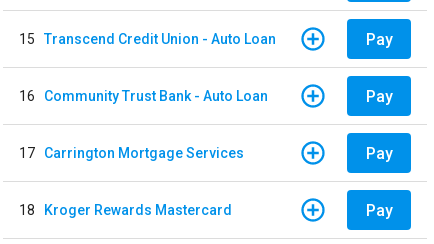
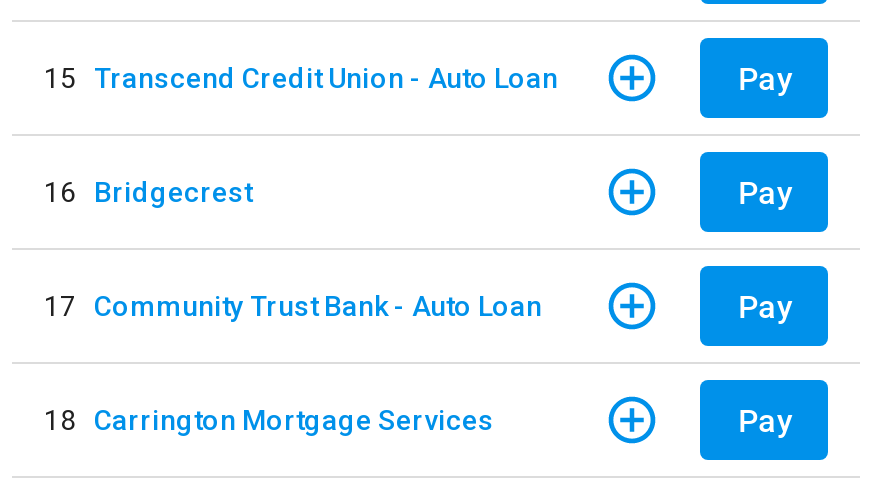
[19,87,268,103] 16 Community Trust Bank - Auto Loan -> [44,175,252,207] 16 Bridgecrest
[19,144,244,160] 17 Carrington Mortgage Services -> [44,289,542,321] 17 Community Trust Bank - Auto Loan
[19,201,232,217] 18 Kroger Rewards Mastercard -> [44,403,494,435] 18 Carrington Mortgage Services

